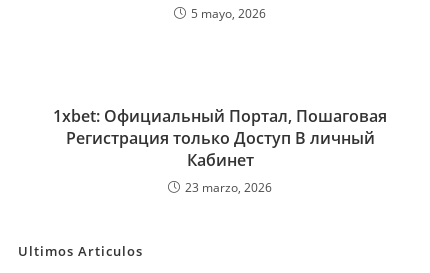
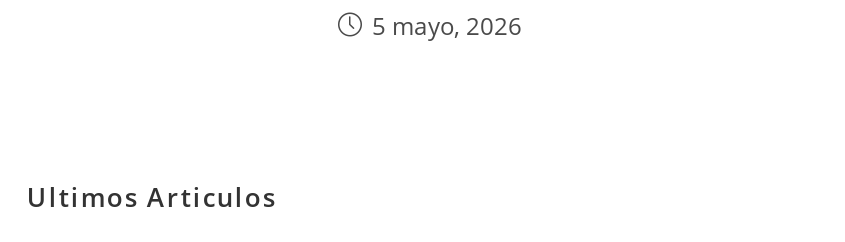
[53,105,387,196] 1xbet: Официальный Портал, Пошаговая | Регистрация только Доступ В личный | Кабинет | 23 marzo, 2026 -> none

